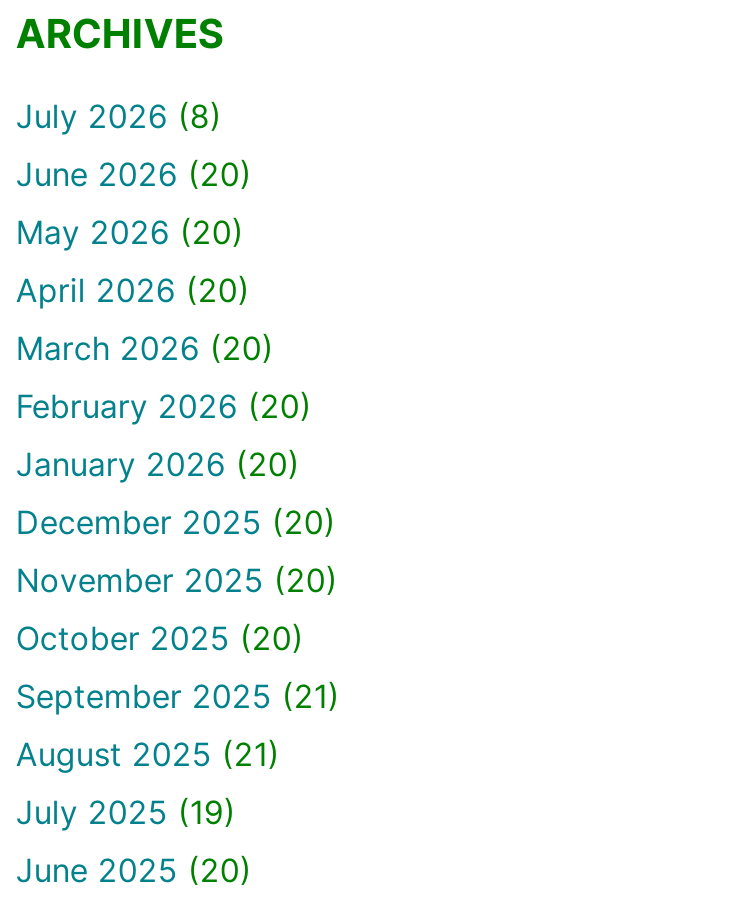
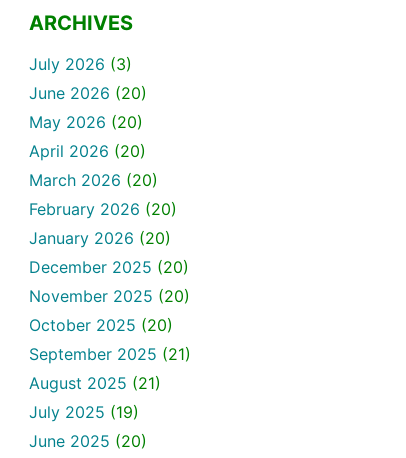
[16,96,222,136] July 2026 (8) -> [29,54,132,74] July 2026 (3)

